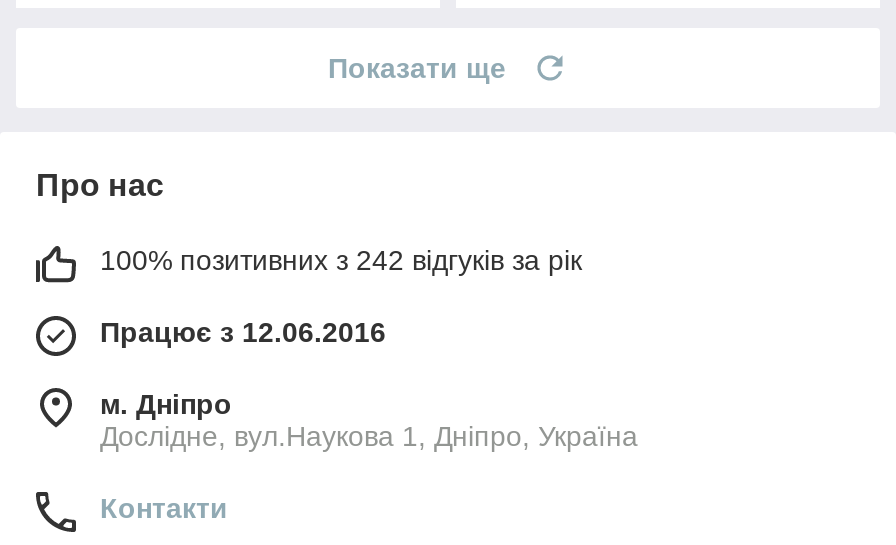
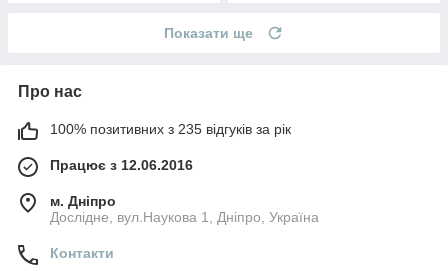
[100,244,582,276] 100% позитивних з 242 відгуків за рік -> [50,121,291,137] 100% позитивних з 235 відгуків за рік

